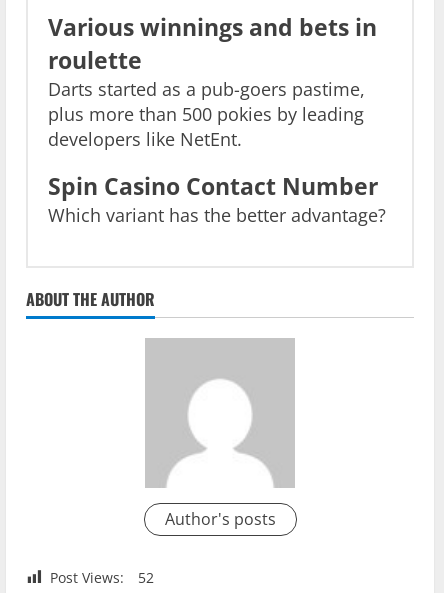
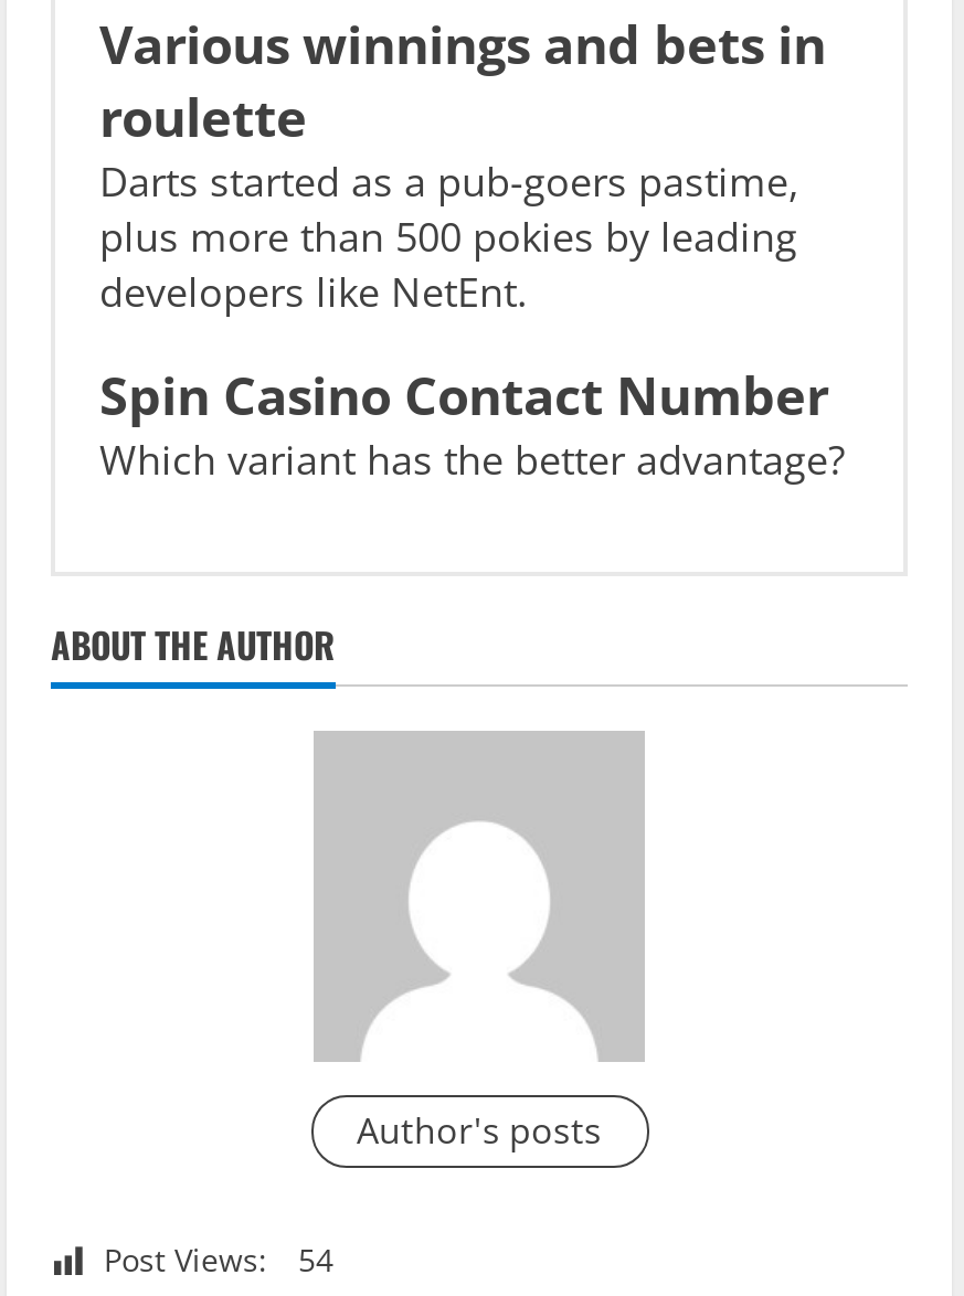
[50,567,154,586] Post Views: 52 -> [104,1240,333,1282] Post Views: 54

